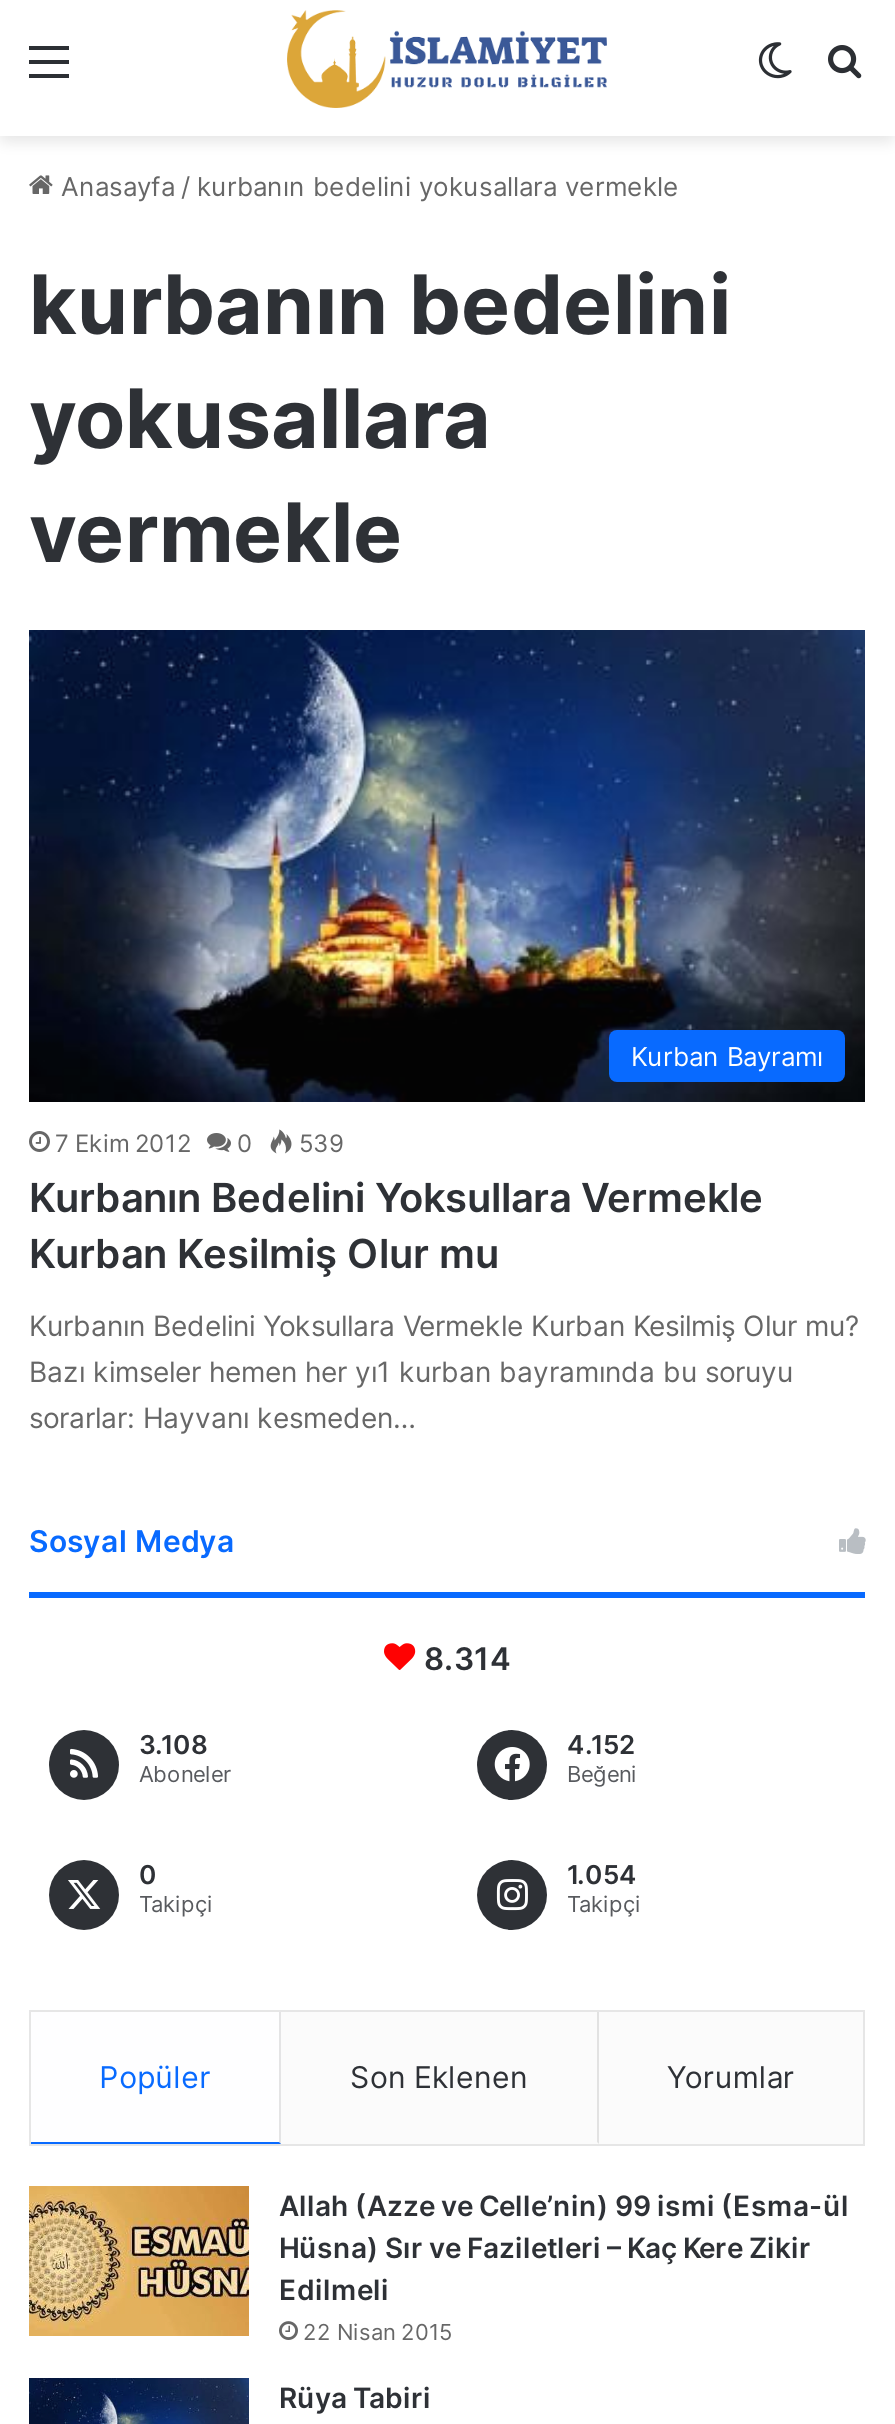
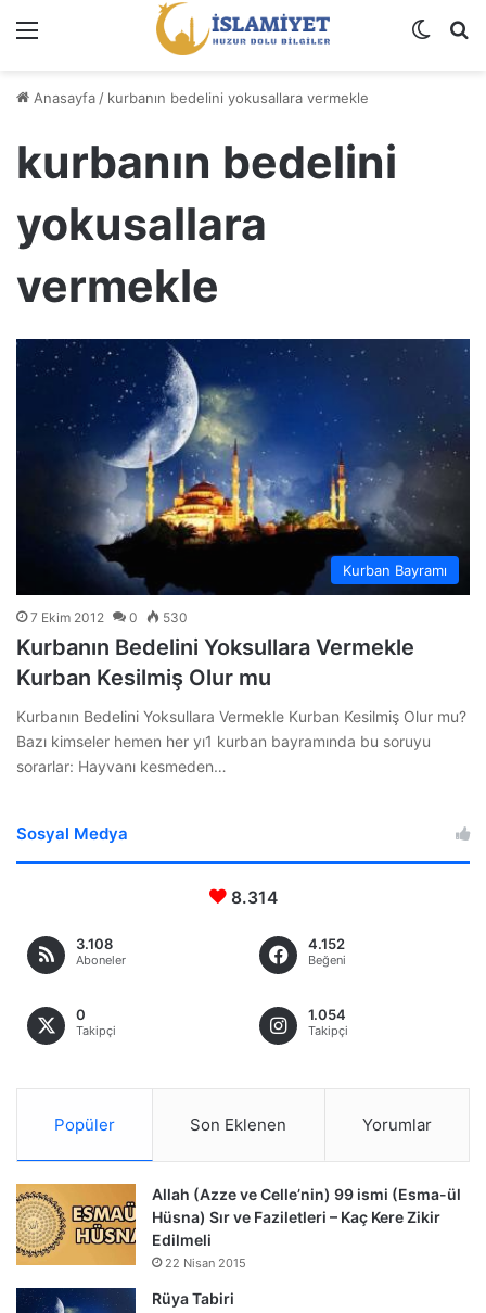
[55,1128,343,1158] 7 Ekim 2012 0 539 -> [30,609,188,626] 7 Ekim 2012 0 530

